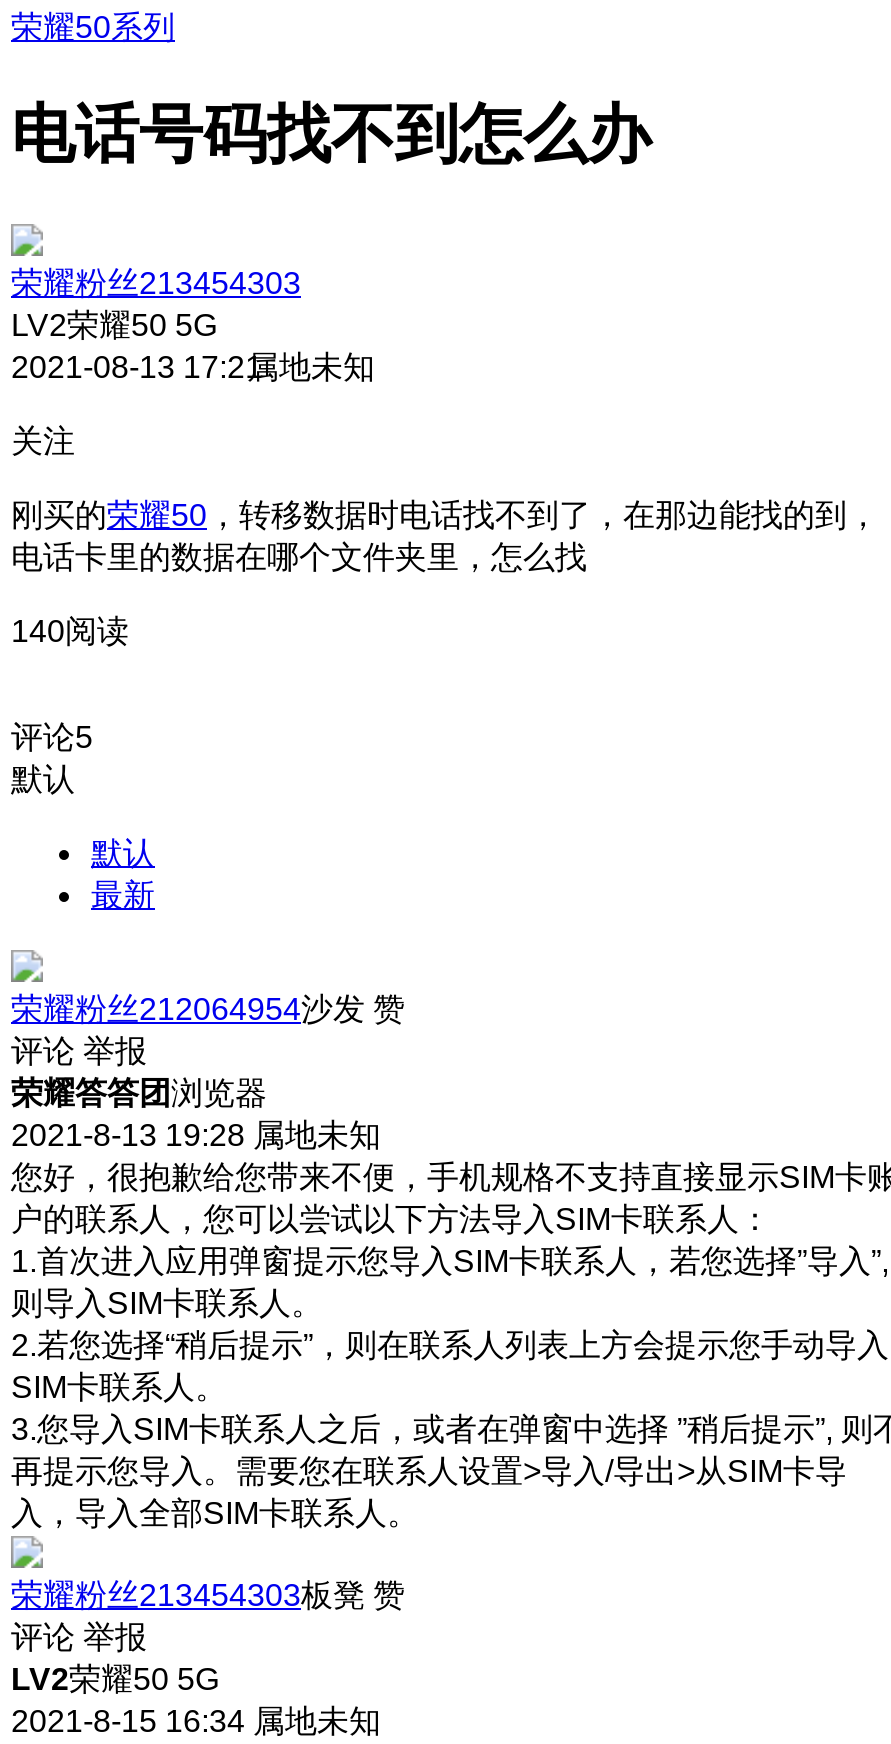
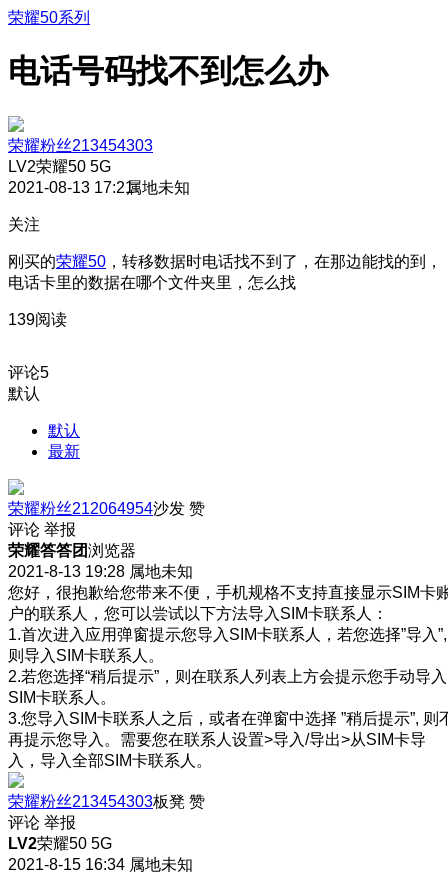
[11,614,129,648] 140阅读 -> [8,311,67,328] 139阅读

